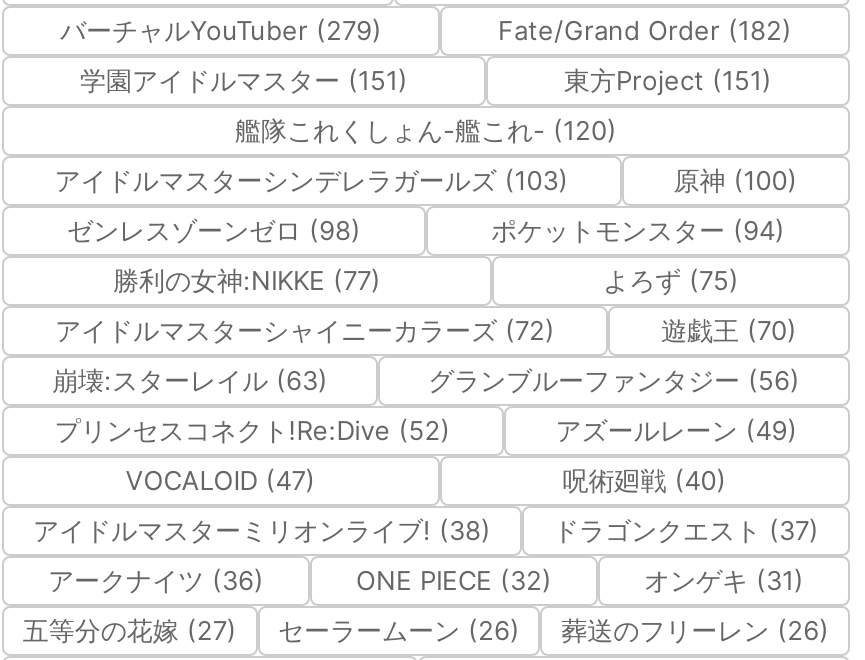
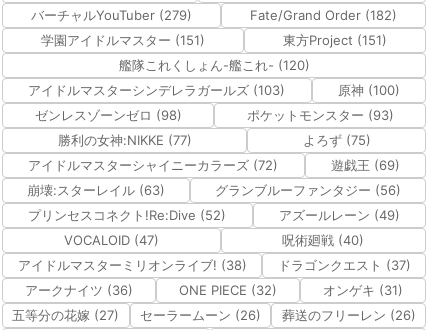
[491,214,785,246] ポケットモンスター (94) -> [246,107,393,123] ポケットモンスター (93)
[661,314,797,346] 遊戯王 (70) -> [331,157,400,173] 遊戯王 (69)

